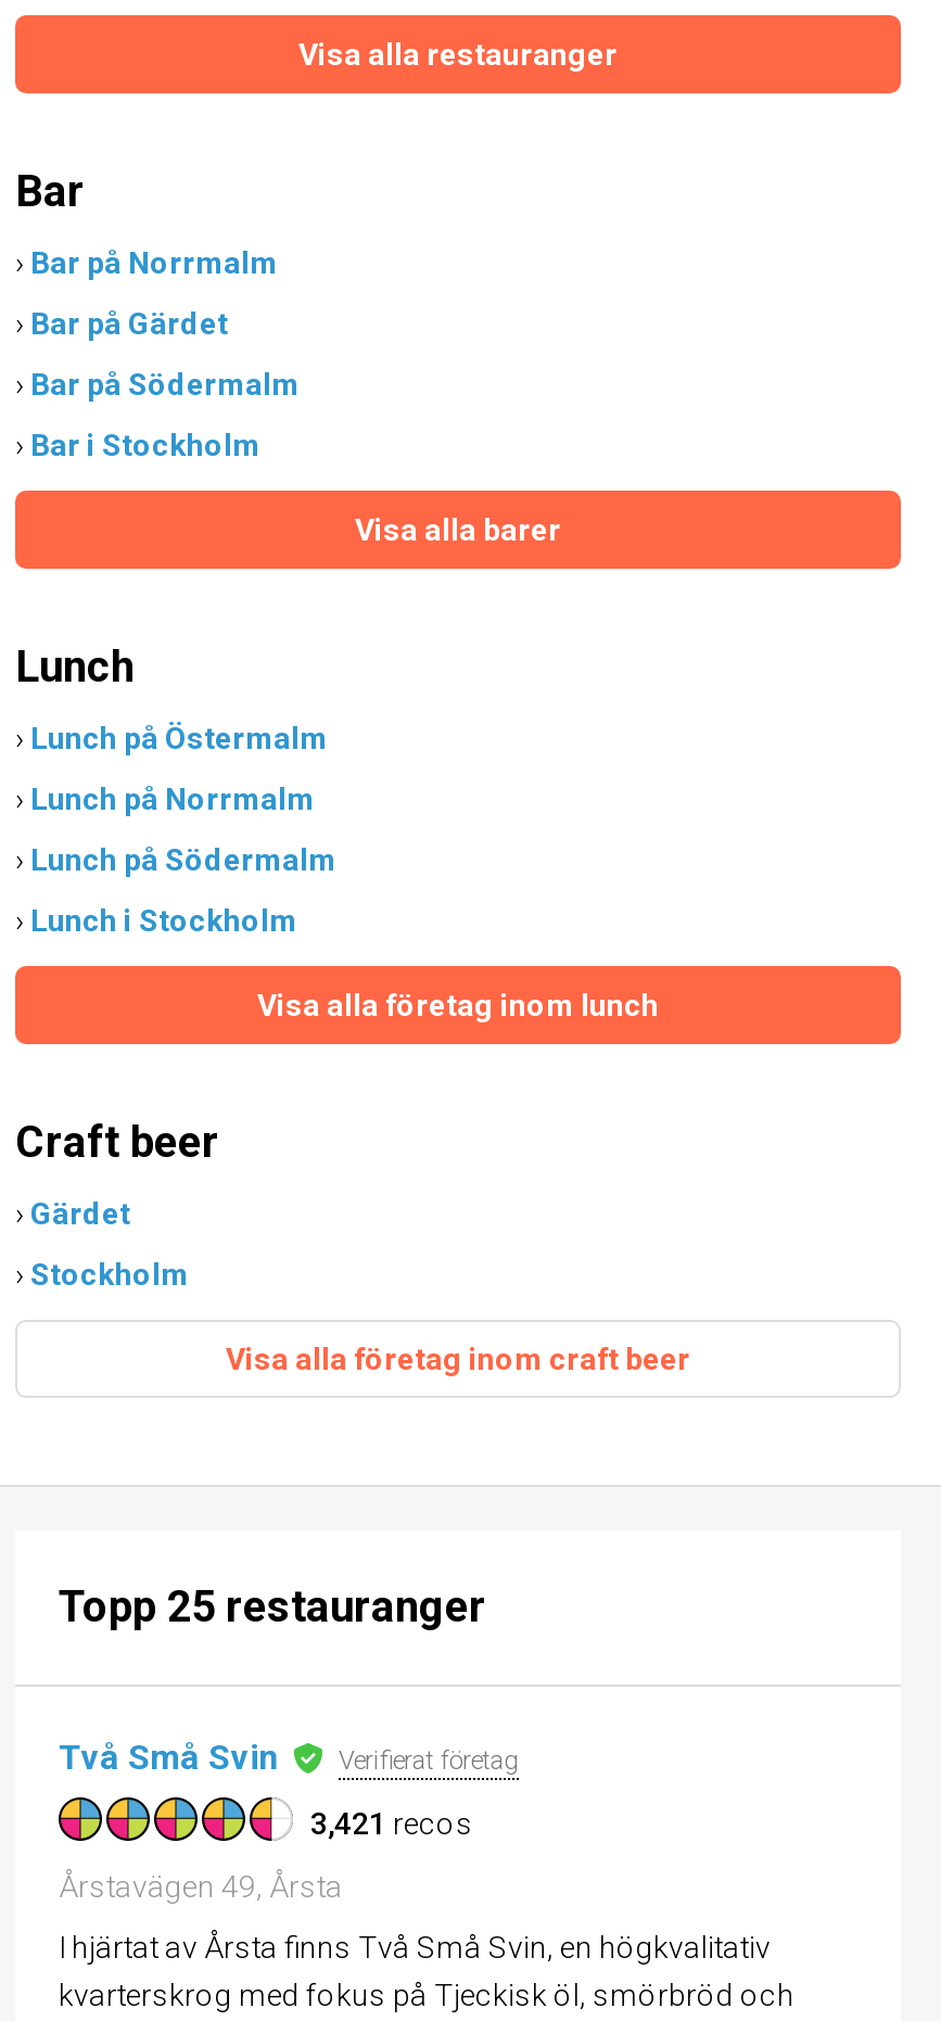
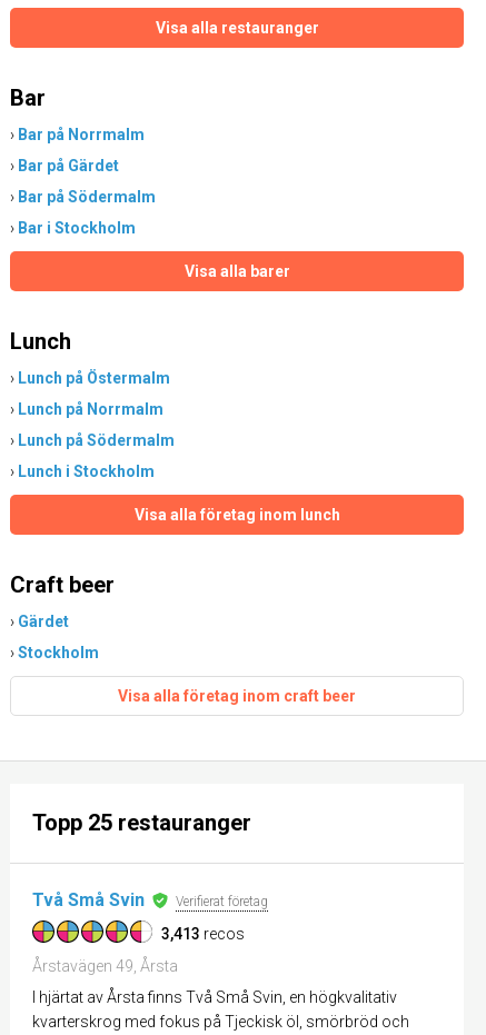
[310,1806,473,1841] 3,421 recos -> [161,925,245,943] 3,413 recos

